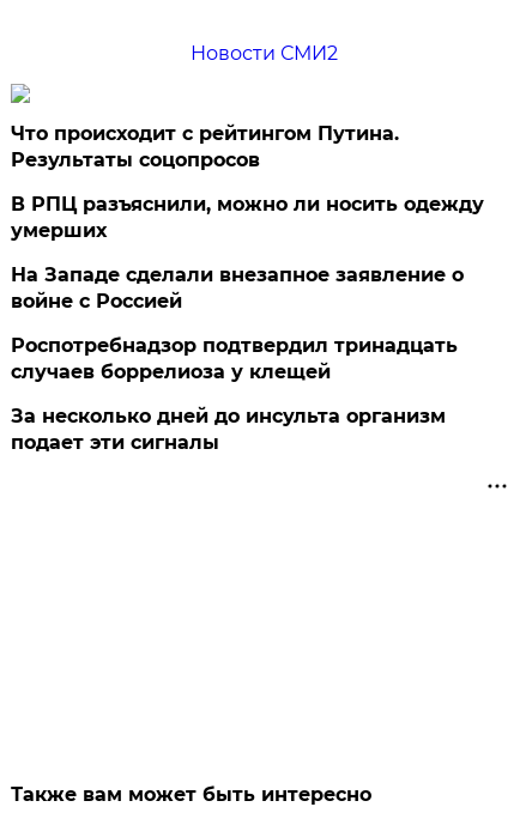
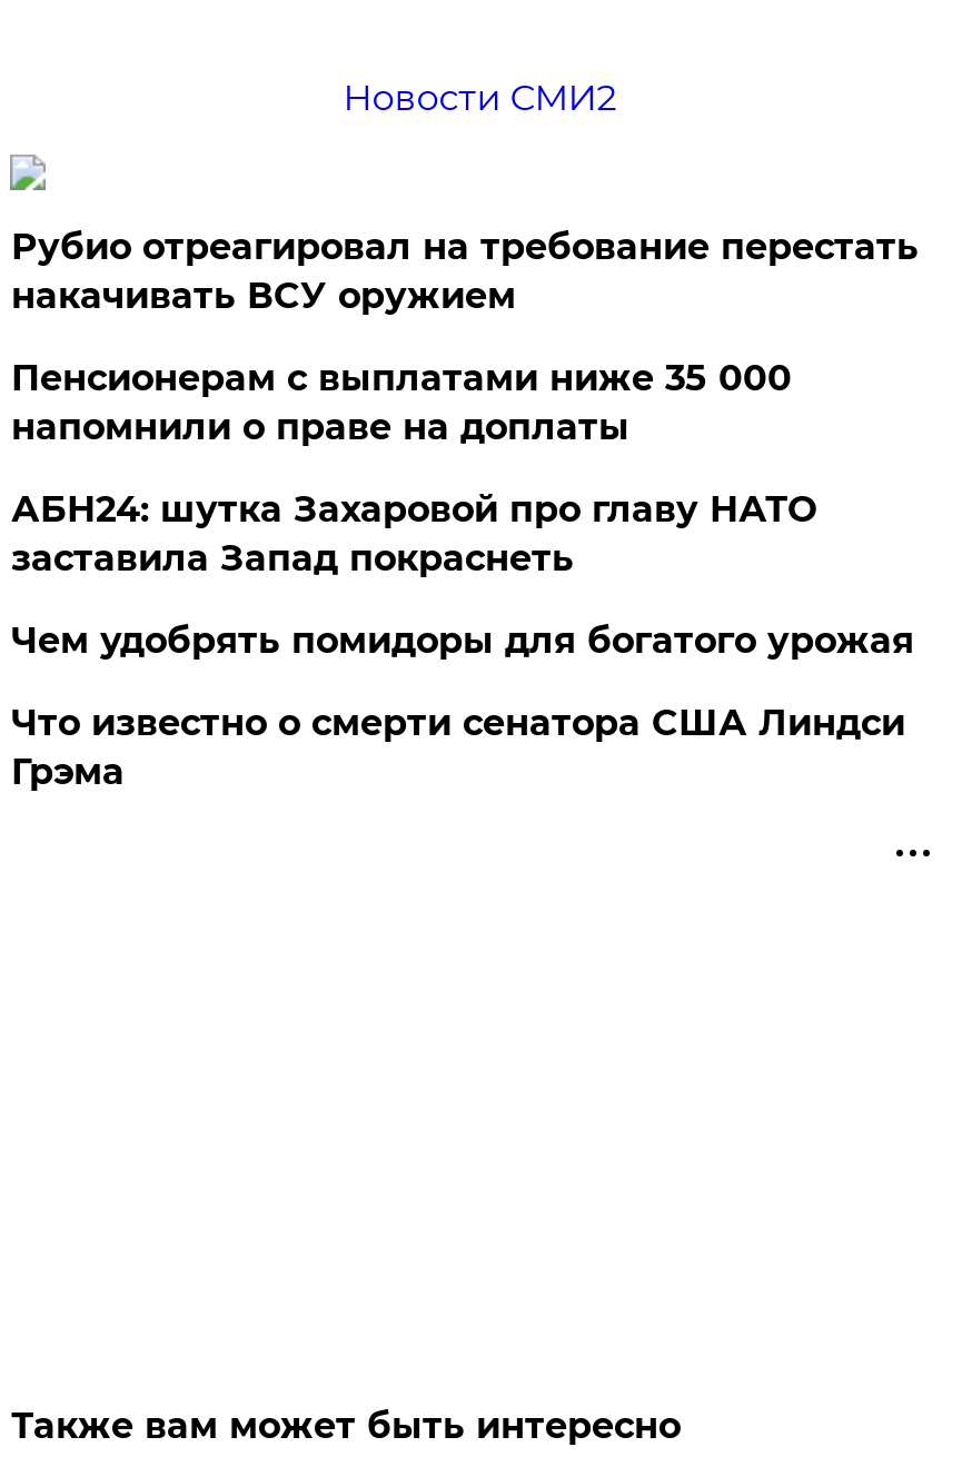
[11,122,399,171] Что происходит с рейтингом Путина. | Результаты соцопросов -> [11,226,918,317] Рубио отреагировал на требование перестать | накачивать ВСУ оружием
[11,193,485,242] В РПЦ разъяснили, можно ли носить одежду | умерших -> [11,357,792,448] Пенсионерам с выплатами ниже 35 000 | напомнили о праве на доплаты
[11,263,464,313] На Западе сделали внезапное заявление о | войне с Россией -> [11,488,816,579] АБН24: шутка Захаровой про главу НАТО | заставила Запад покраснеть
[11,334,458,383] Роспотребнадзор подтвердил тринадцать | случаев боррелиоза у клещей -> [11,620,914,662] Чем удобрять помидоры для богатого урожая
[11,405,446,454] За несколько дней до инсульта организм | подает эти сигналы -> [11,702,905,793] Что известно о смерти сенатора США Линдси | Грэма

